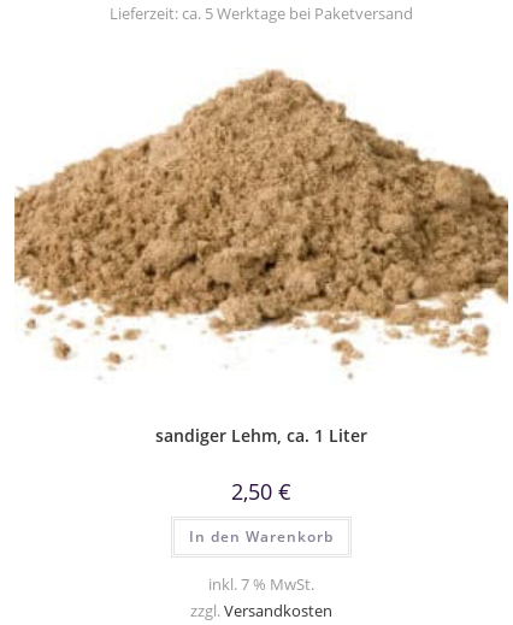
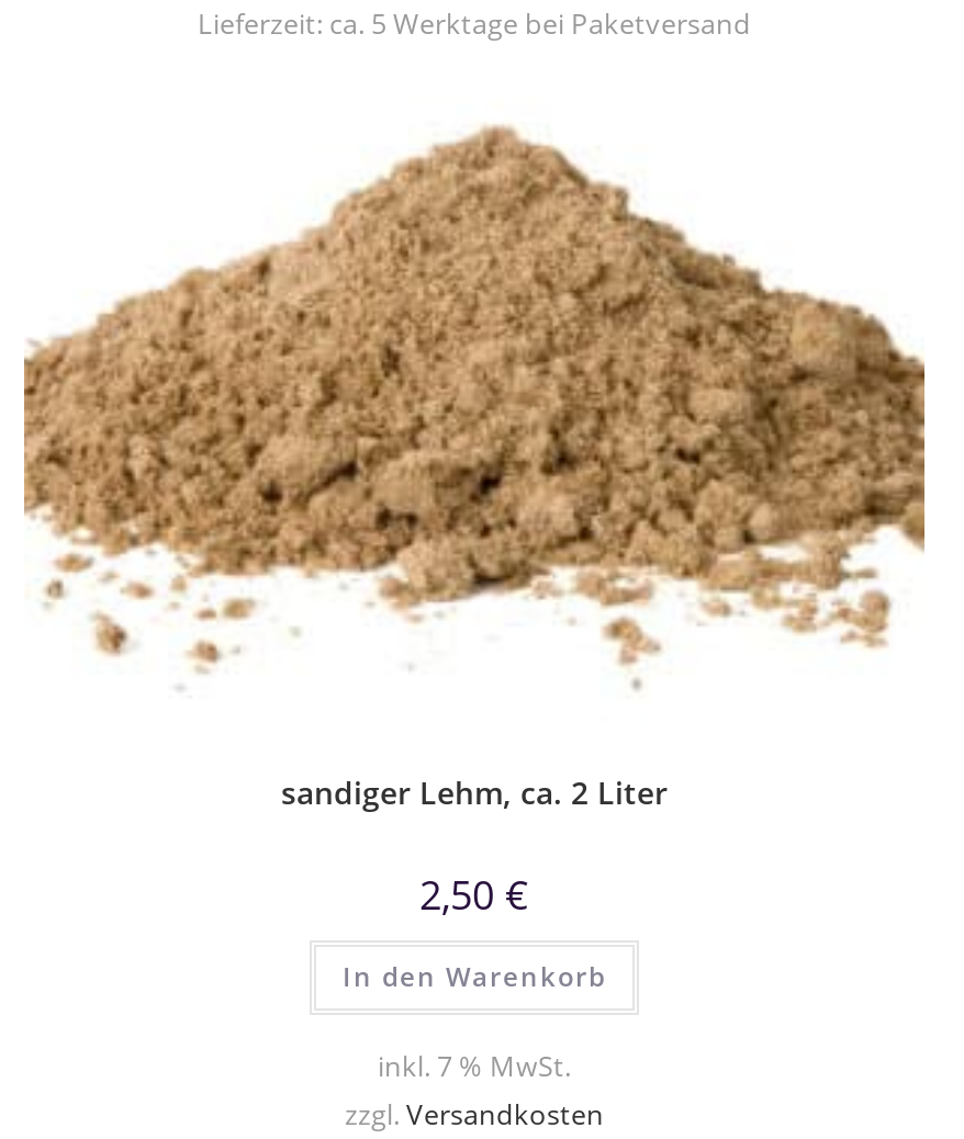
[155,424,367,447] sandiger Lehm, ca. 1 Liter -> [281,773,668,814] sandiger Lehm, ca. 2 Liter

